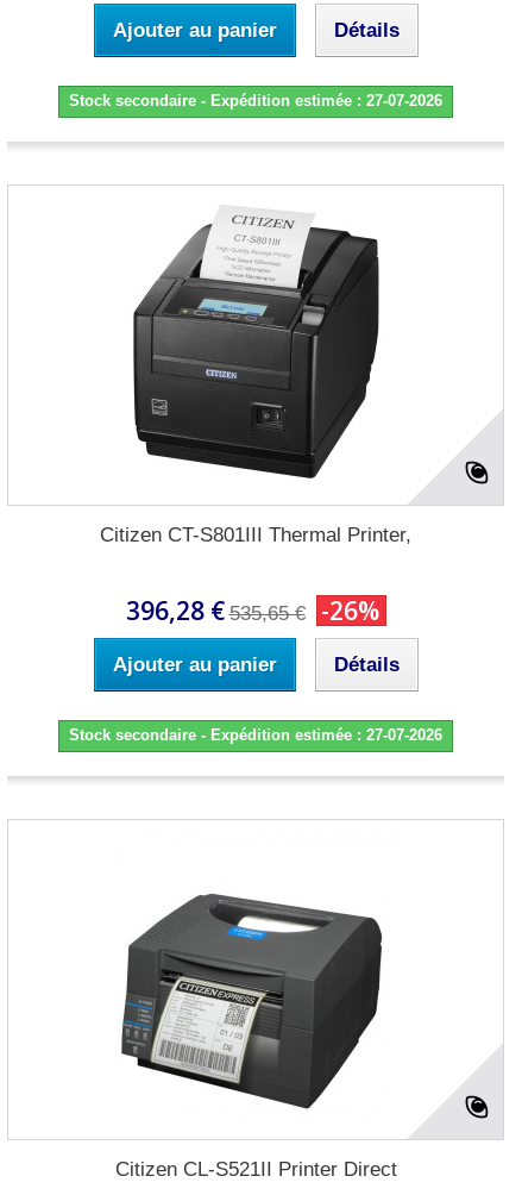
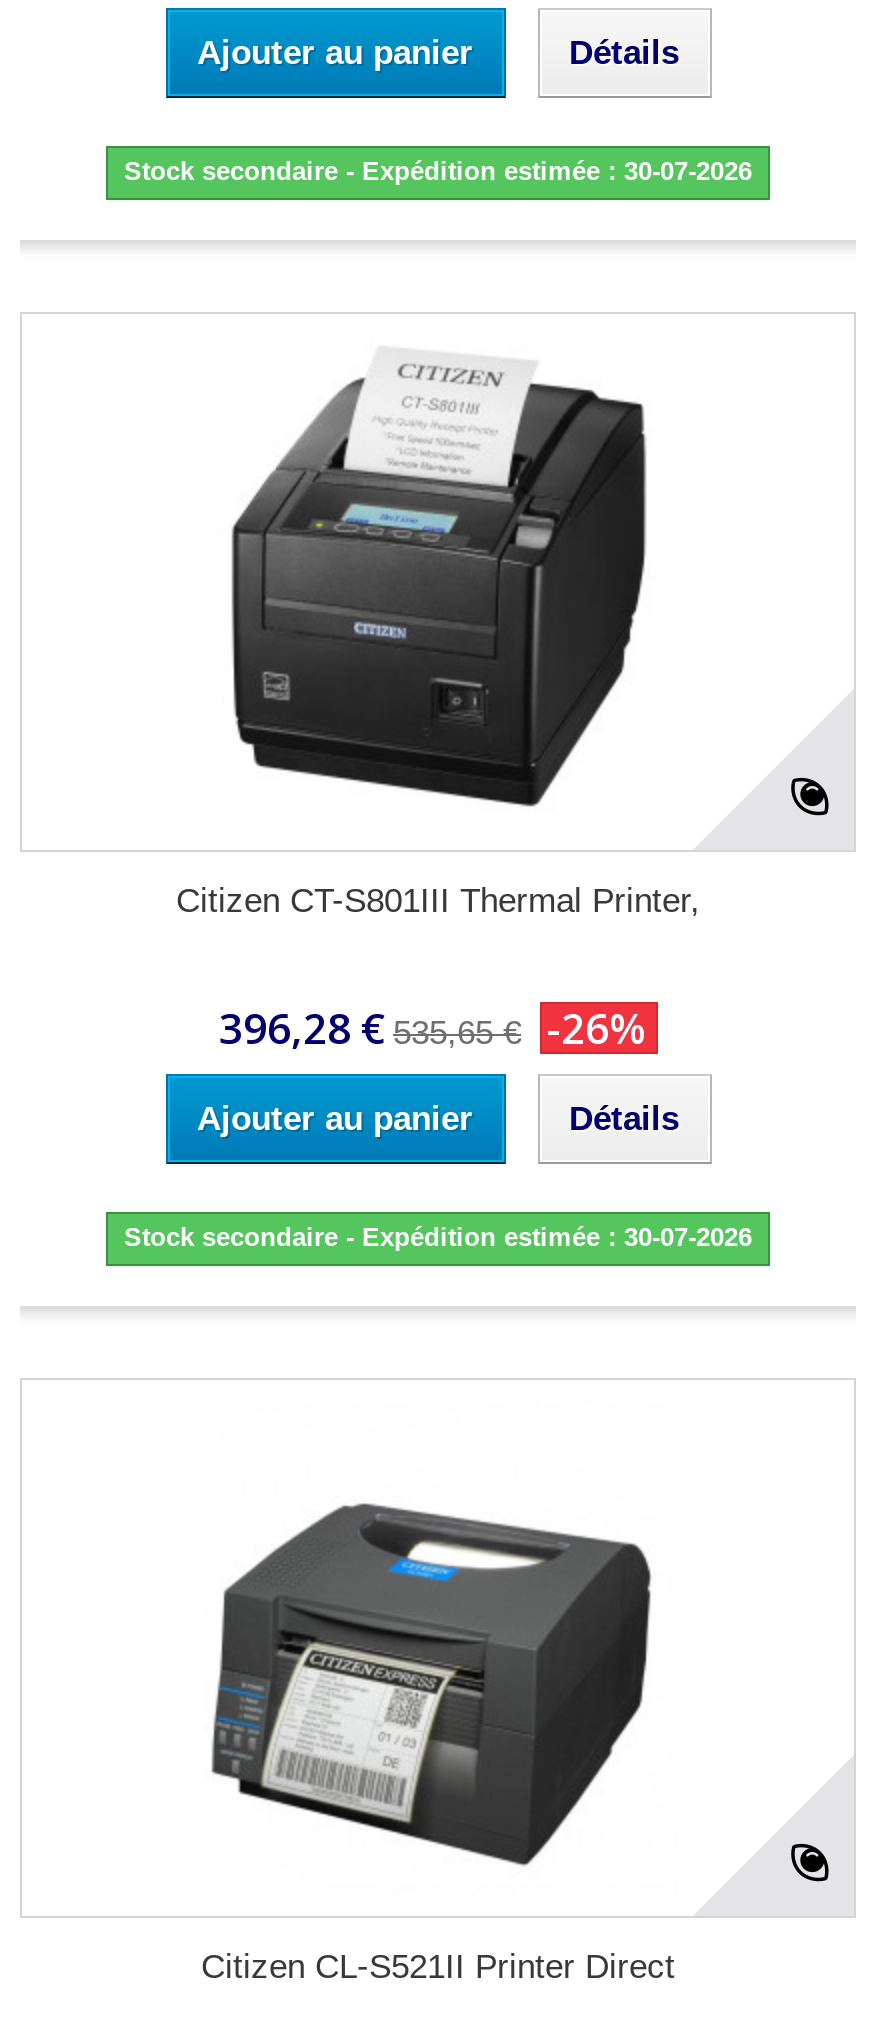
[69,92,442,110] Stock secondaire - Expédition estimée : 27-07-2026 -> [124,156,752,186] Stock secondaire - Expédition estimée : 30-07-2026
[69,726,442,744] Stock secondaire - Expédition estimée : 27-07-2026 -> [124,1222,752,1252] Stock secondaire - Expédition estimée : 30-07-2026

